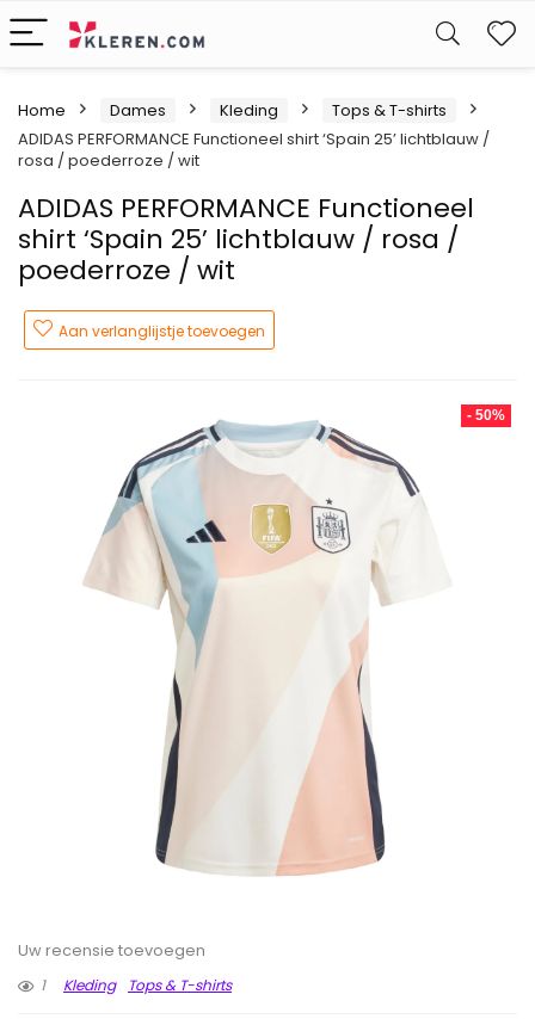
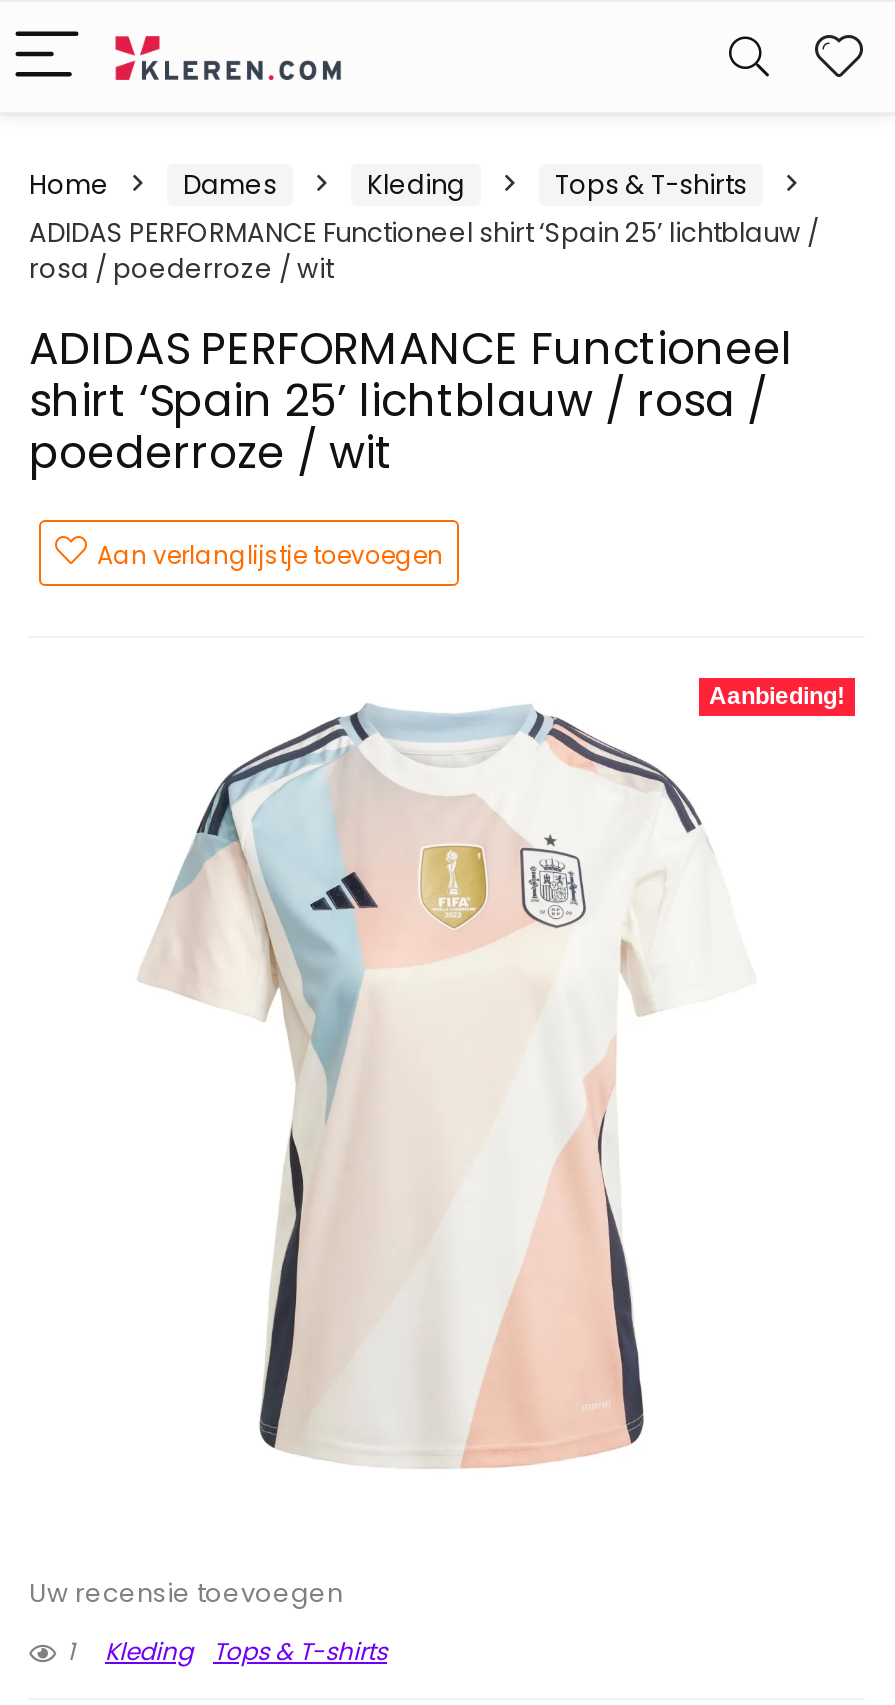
[467,407,505,424] - 50% -> [709,682,845,710] Aanbieding!

